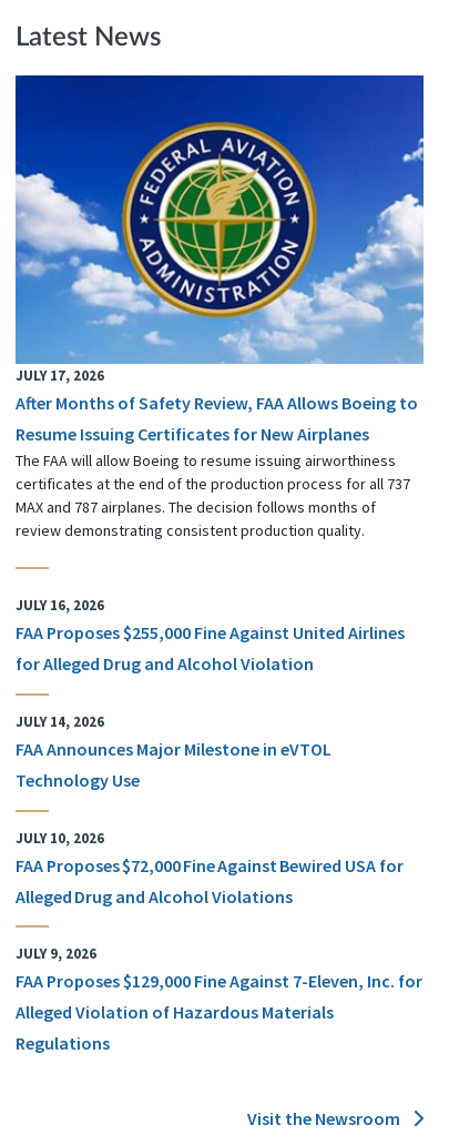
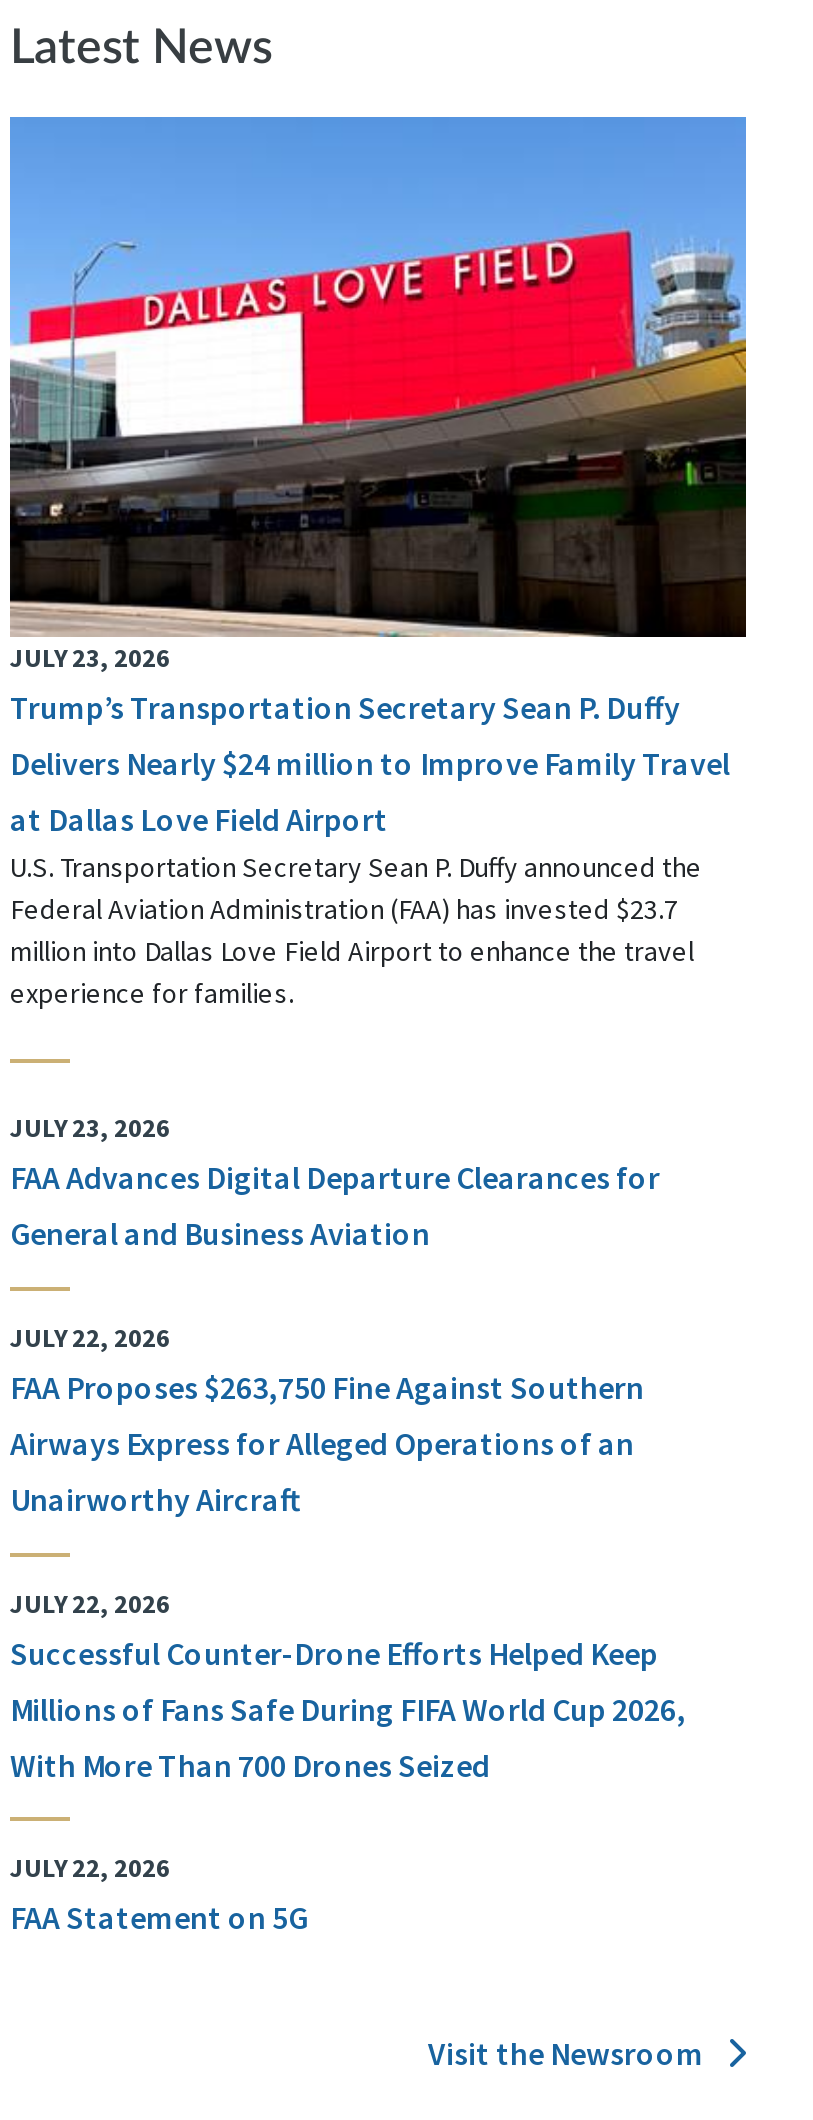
[14,74,425,540] [image] | JULY 17, 2026 | After Months of Safety Review, FAA Allows Boeing to | Resume Issuing Certificates for New Airplanes | The FAA will allow Boeing to resume issuing airworthiness | certificates at the end of the production process for all 737 | MAX and 787 airplanes. The decision follows months of | review demonstrating consistent production quality. -> [8,115,748,1010] [image] | JULY 23, 2026 | Trump’s Transportation Secretary Sean P. Duffy | Delivers Nearly $24 million to Improve Family Travel | at Dallas Love Field Airport | U.S. Transportation Secretary Sean P. Duffy announced the | Federal Aviation Administration (FAA) has invested $23.7 | million into Dallas Love Field Airport to enhance the travel | experience for families.
[16,596,405,675] JULY 16, 2026 | FAA Proposes $255,000 Fine Against United Airlines | for Alleged Drug and Alcohol Violation -> [10,1112,660,1254] JULY 23, 2026 | FAA Advances Digital Departure Clearances for | General and Business Aviation
[16,712,331,791] JULY 14, 2026 | FAA Announces Major Milestone in eVTOL | Technology Use -> [10,1321,644,1519] JULY 22, 2026 | FAA Proposes $263,750 Fine Against Southern | Airways Express for Alleged Operations of an | Unairworthy Aircraft
[16,828,404,907] JULY 10, 2026 | FAA Proposes $72,000 Fine Against Bewired USA for | Alleged Drug and Alcohol Violations -> [10,1586,686,1784] JULY 22, 2026 | Successful Counter-Drone Efforts Helped Keep | Millions of Fans Safe During FIFA World Cup 2026, | With More Than 700 Drones Seized
[16,944,422,1054] JULY 9, 2026 | FAA Proposes $129,000 Fine Against 7-Eleven, Inc. for | Alleged Violation of Hazardous Materials | Regulations -> [10,1851,308,1937] JULY 22, 2026 | FAA Statement on 5G

